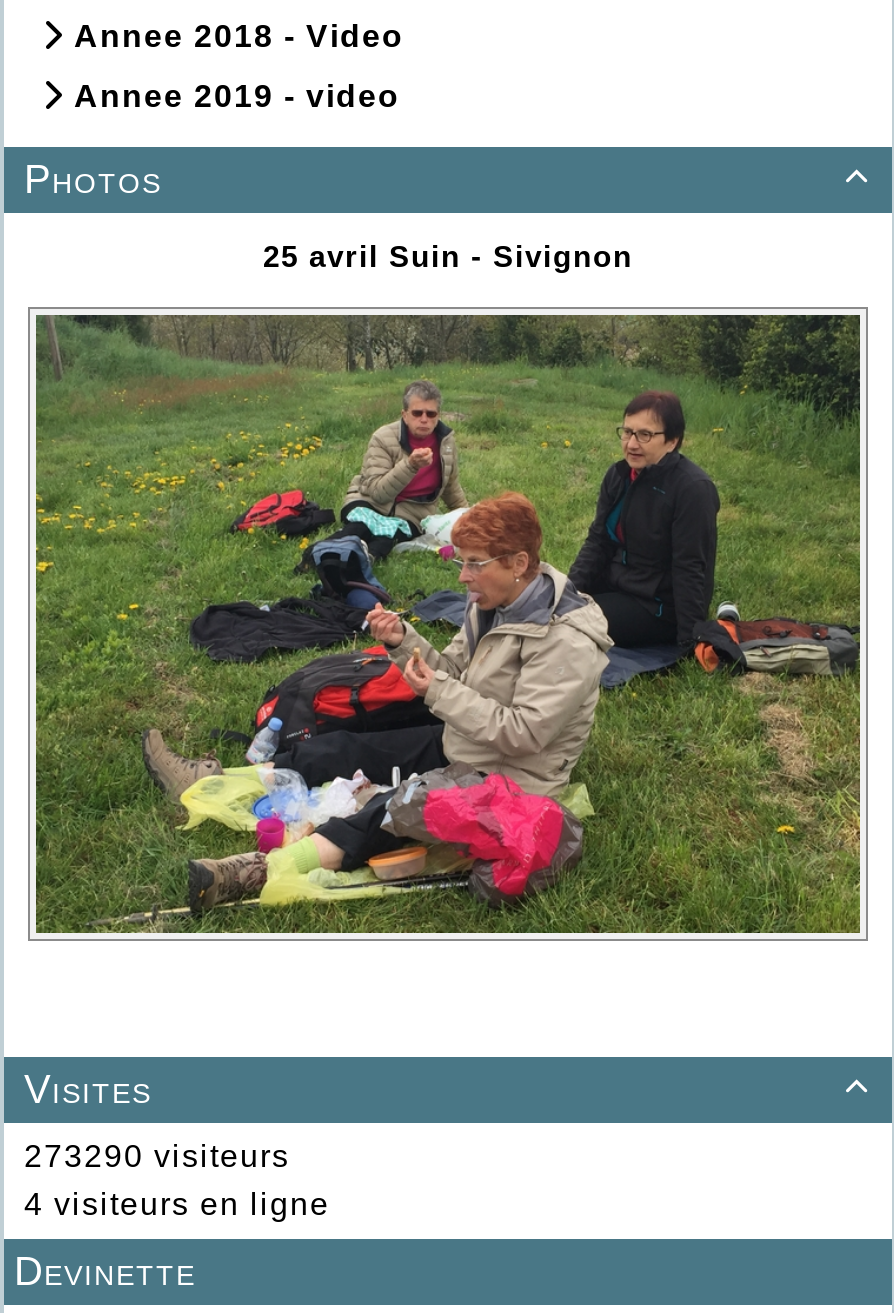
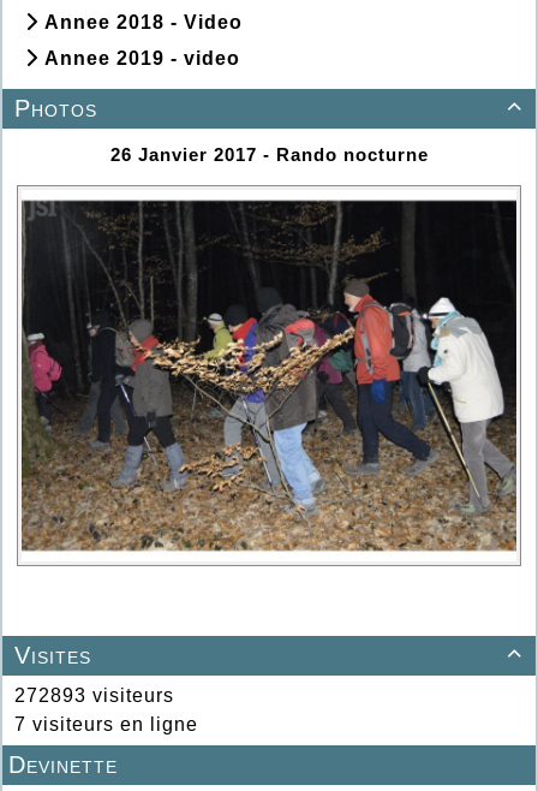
[263,238,633,272] 25 avril Suin - Sivignon -> [110,144,428,164] 26 Janvier 2017 - Rando nocturne
[34,313,862,935] [image] -> [22,190,518,561] [image]
[14,1138,290,1172] 273290 visiteurs -> [8,685,174,705] 272893 visiteurs
[14,1186,330,1220] 4 visiteurs en ligne -> [8,714,198,734] 7 visiteurs en ligne

